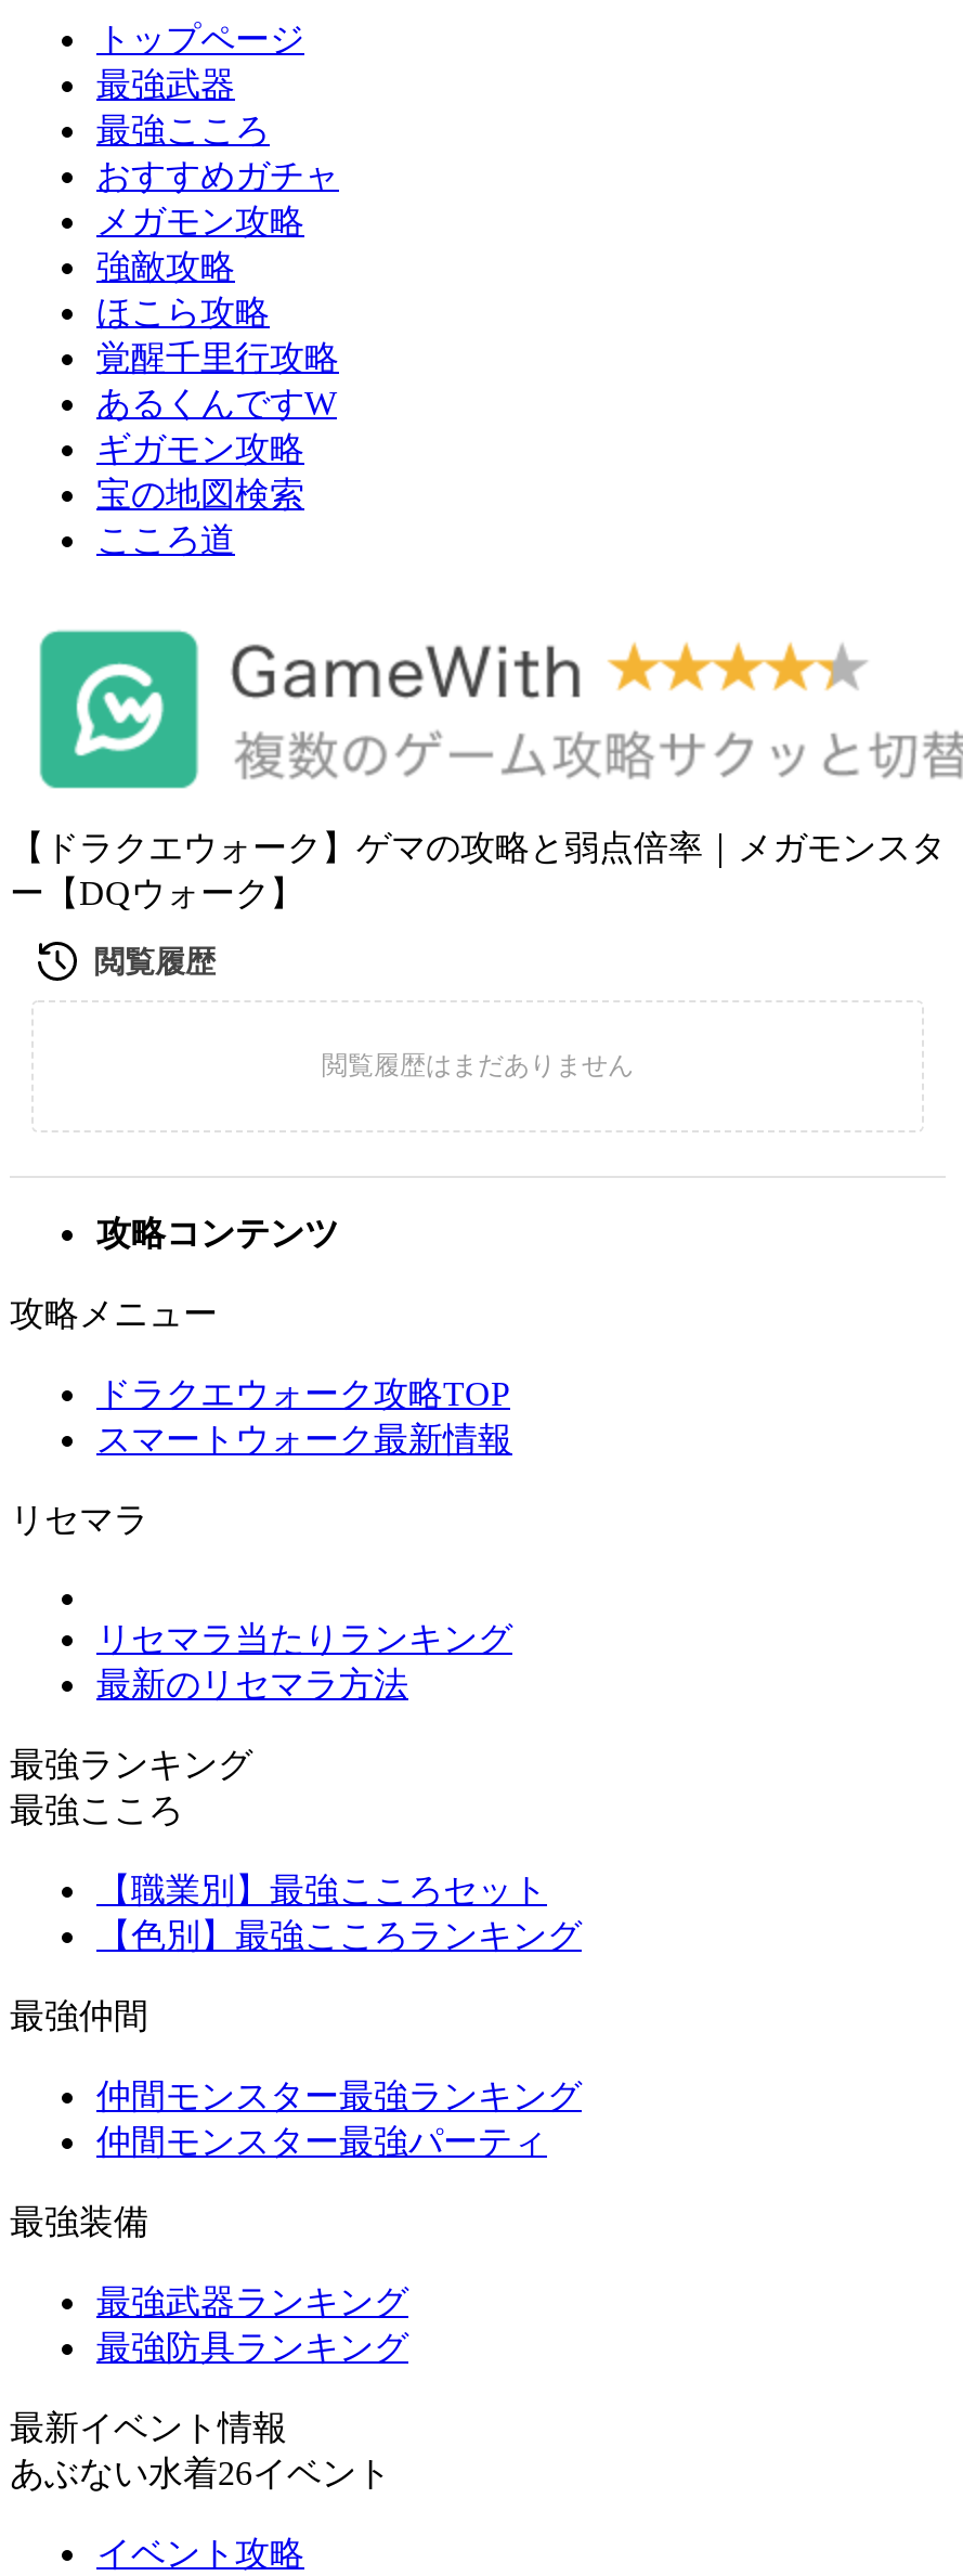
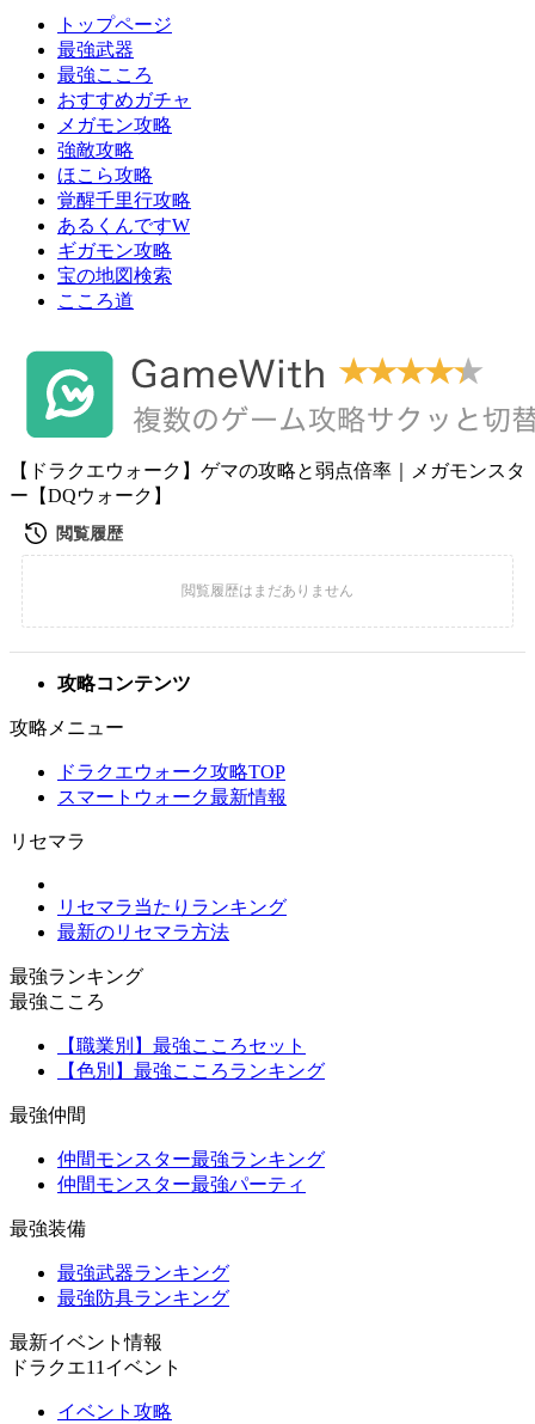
[10,2455,391,2491] あぶない水着26イベント -> [10,1357,182,1377] ドラクエ11イベント

